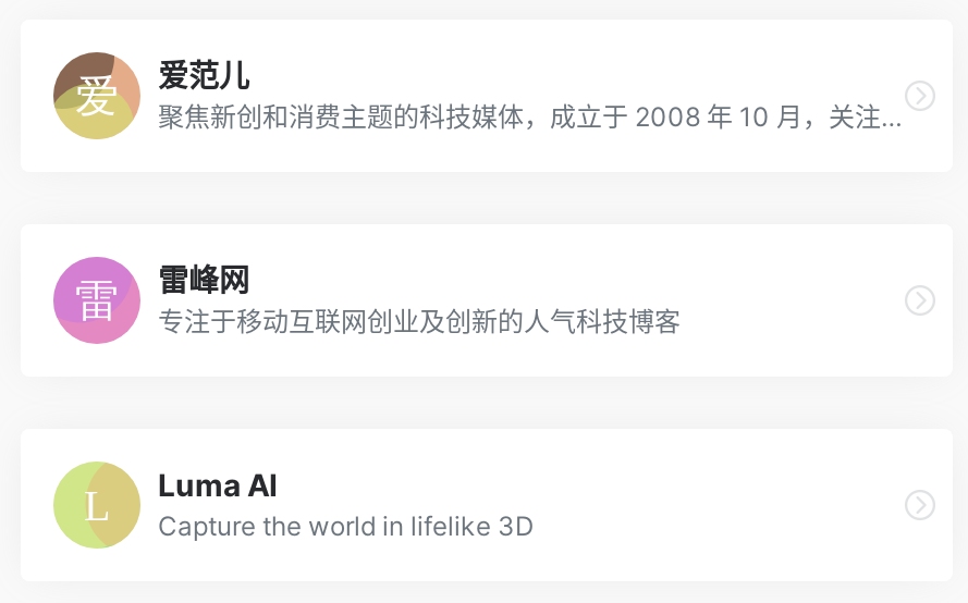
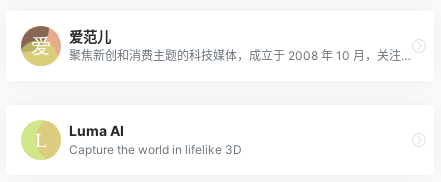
[51,255,681,346] [image] | 雷峰网 | 专注于移动互联网创业及创新的人气科技博客 -> none

